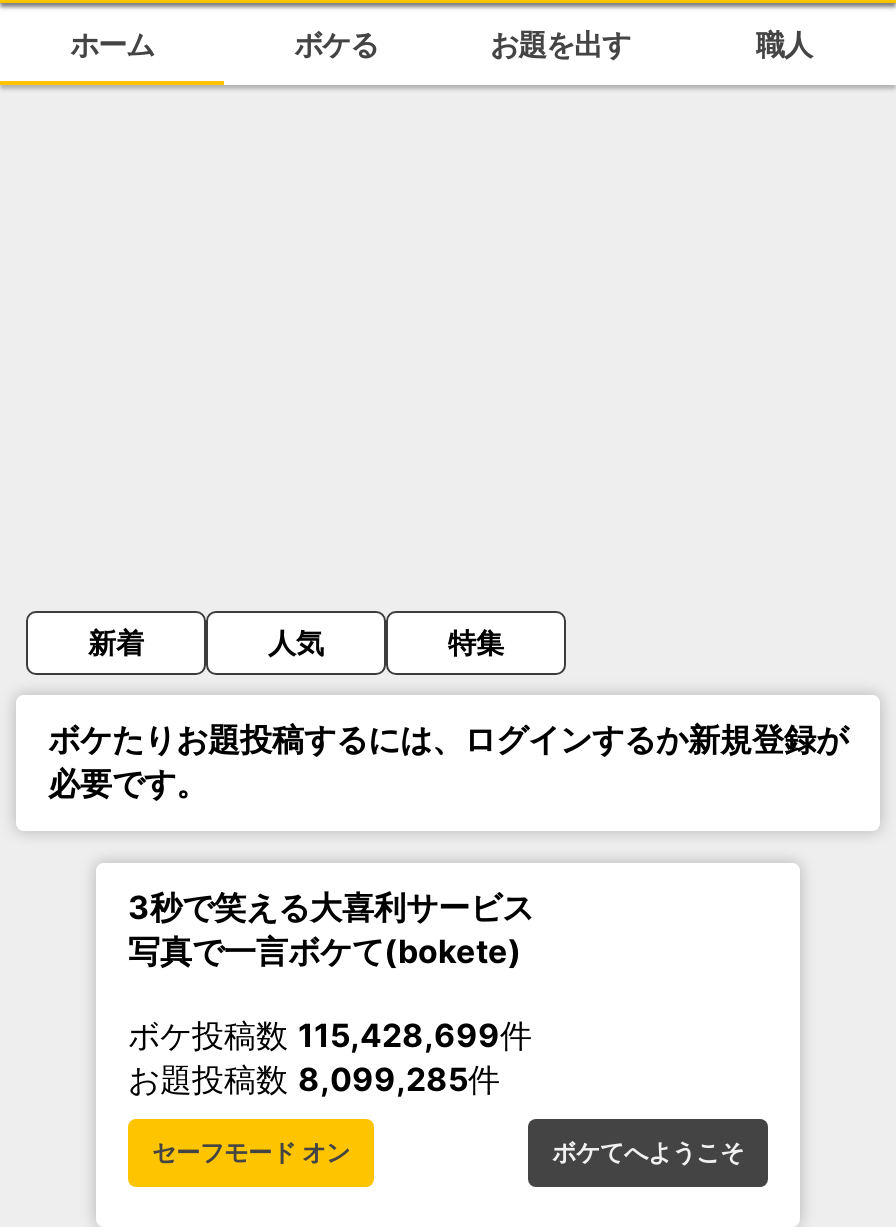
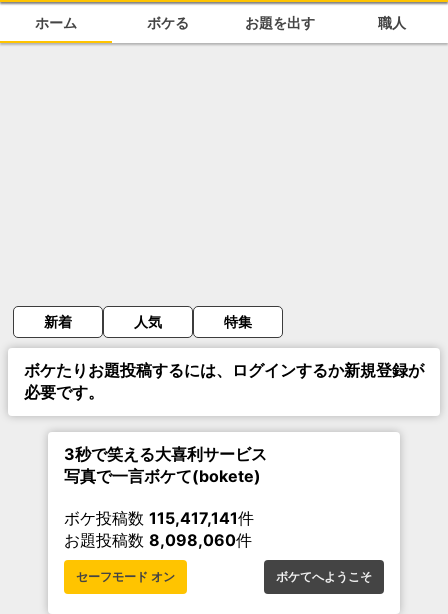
[128,1015,532,1055] ボケ投稿数115,428,699件 -> [64,508,254,528] ボケ投稿数115,417,141件
[128,1059,500,1099] お題投稿数8,099,285件 -> [64,530,252,550] お題投稿数8,098,060件

